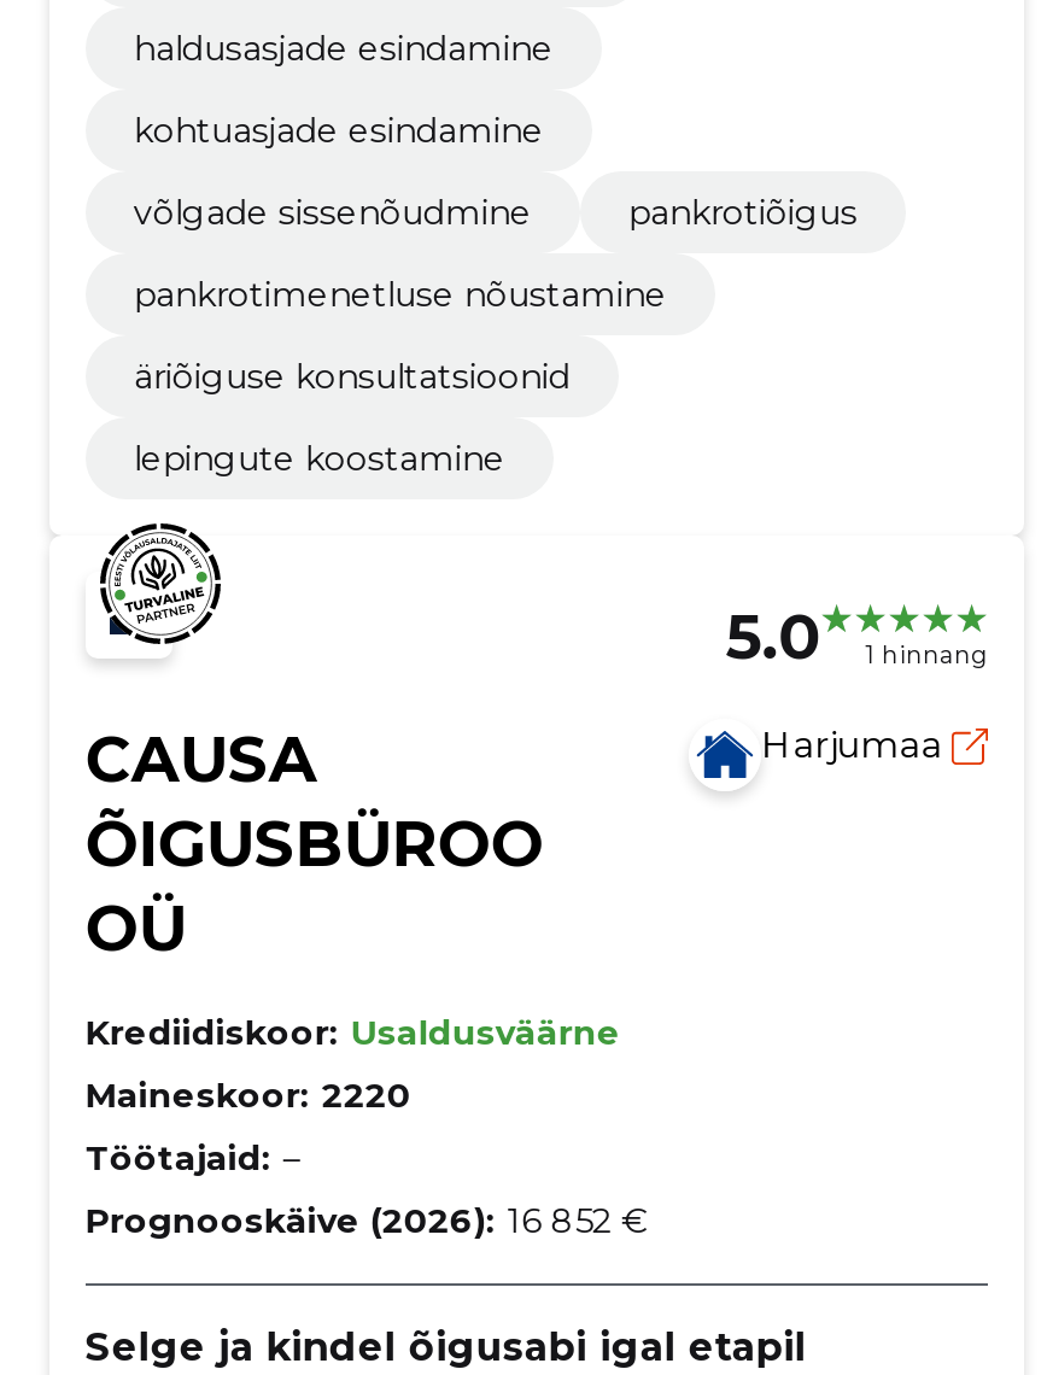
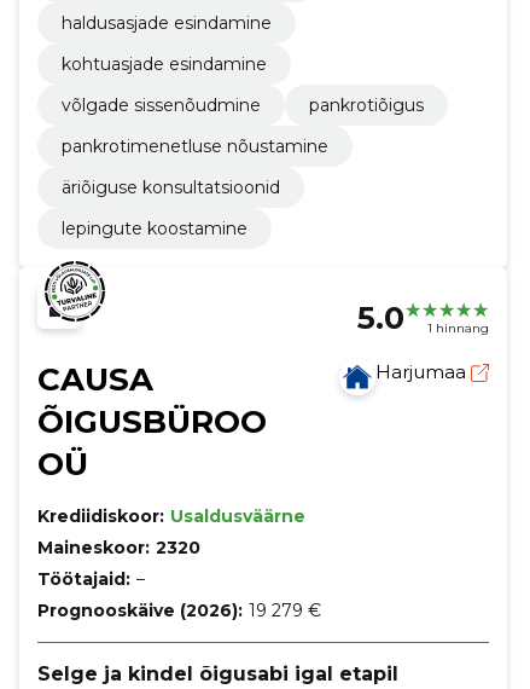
[85,1072,411,1115] Maineskoor: 2220 -> [37,537,200,559] Maineskoor: 2320
[85,1197,647,1241] Prognooskäive (2026): 16 852 € -> [37,600,321,622] Prognooskäive (2026): 19 279 €

